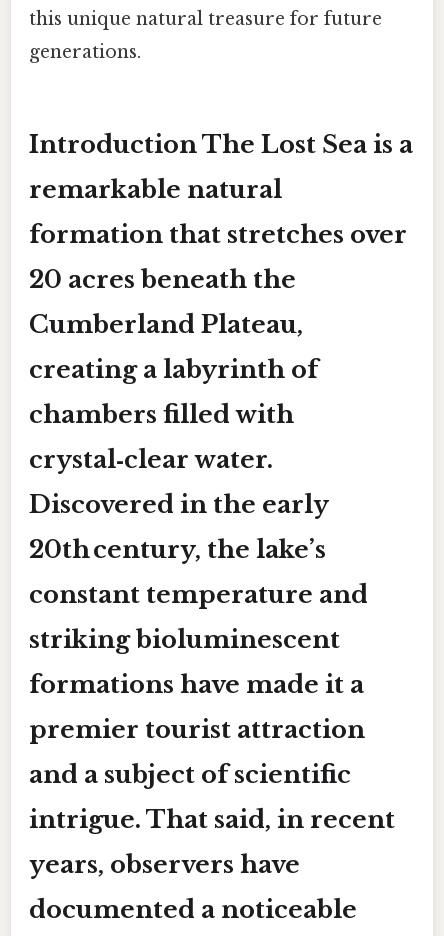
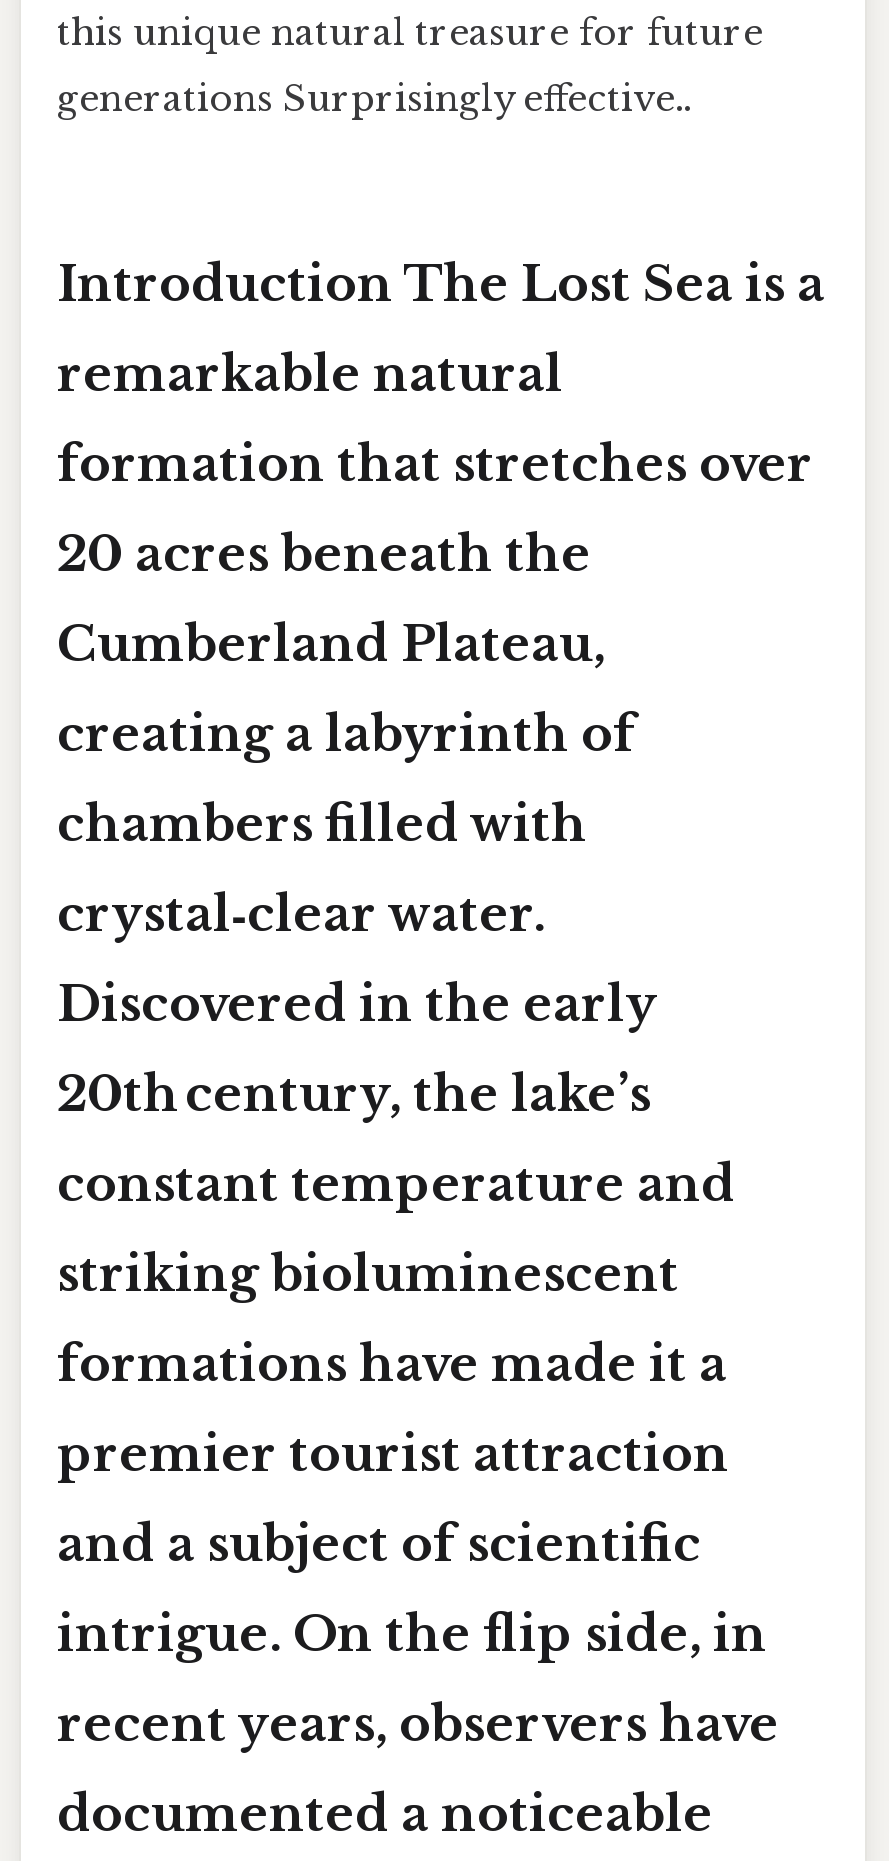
[29,41,141,63] generations. -> [57,77,691,121] generations Surprisingly effective..
[29,805,395,834] intrigue. That said, in recent -> [57,1604,767,1662] intrigue. On the flip side, in
[29,850,300,879] years, observers have -> [57,1694,779,1752] recent years, observers have

